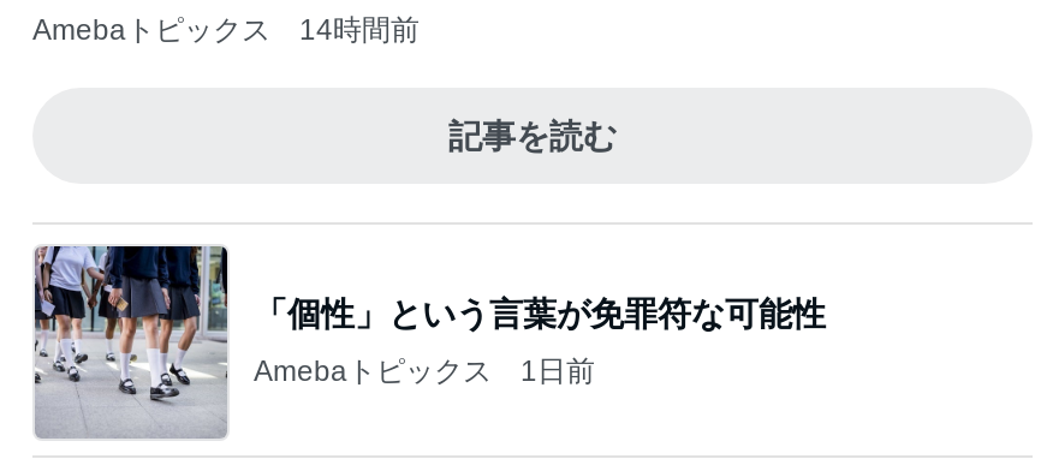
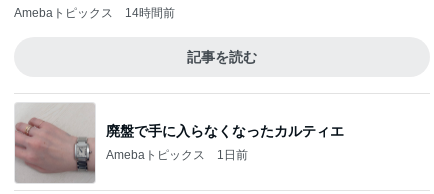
[32,244,826,431] [image] | 「個性」という言葉が免罪符な可能性 -> [14,103,344,182] [image] | 廃盤で手に入らなくなったカルティエ

